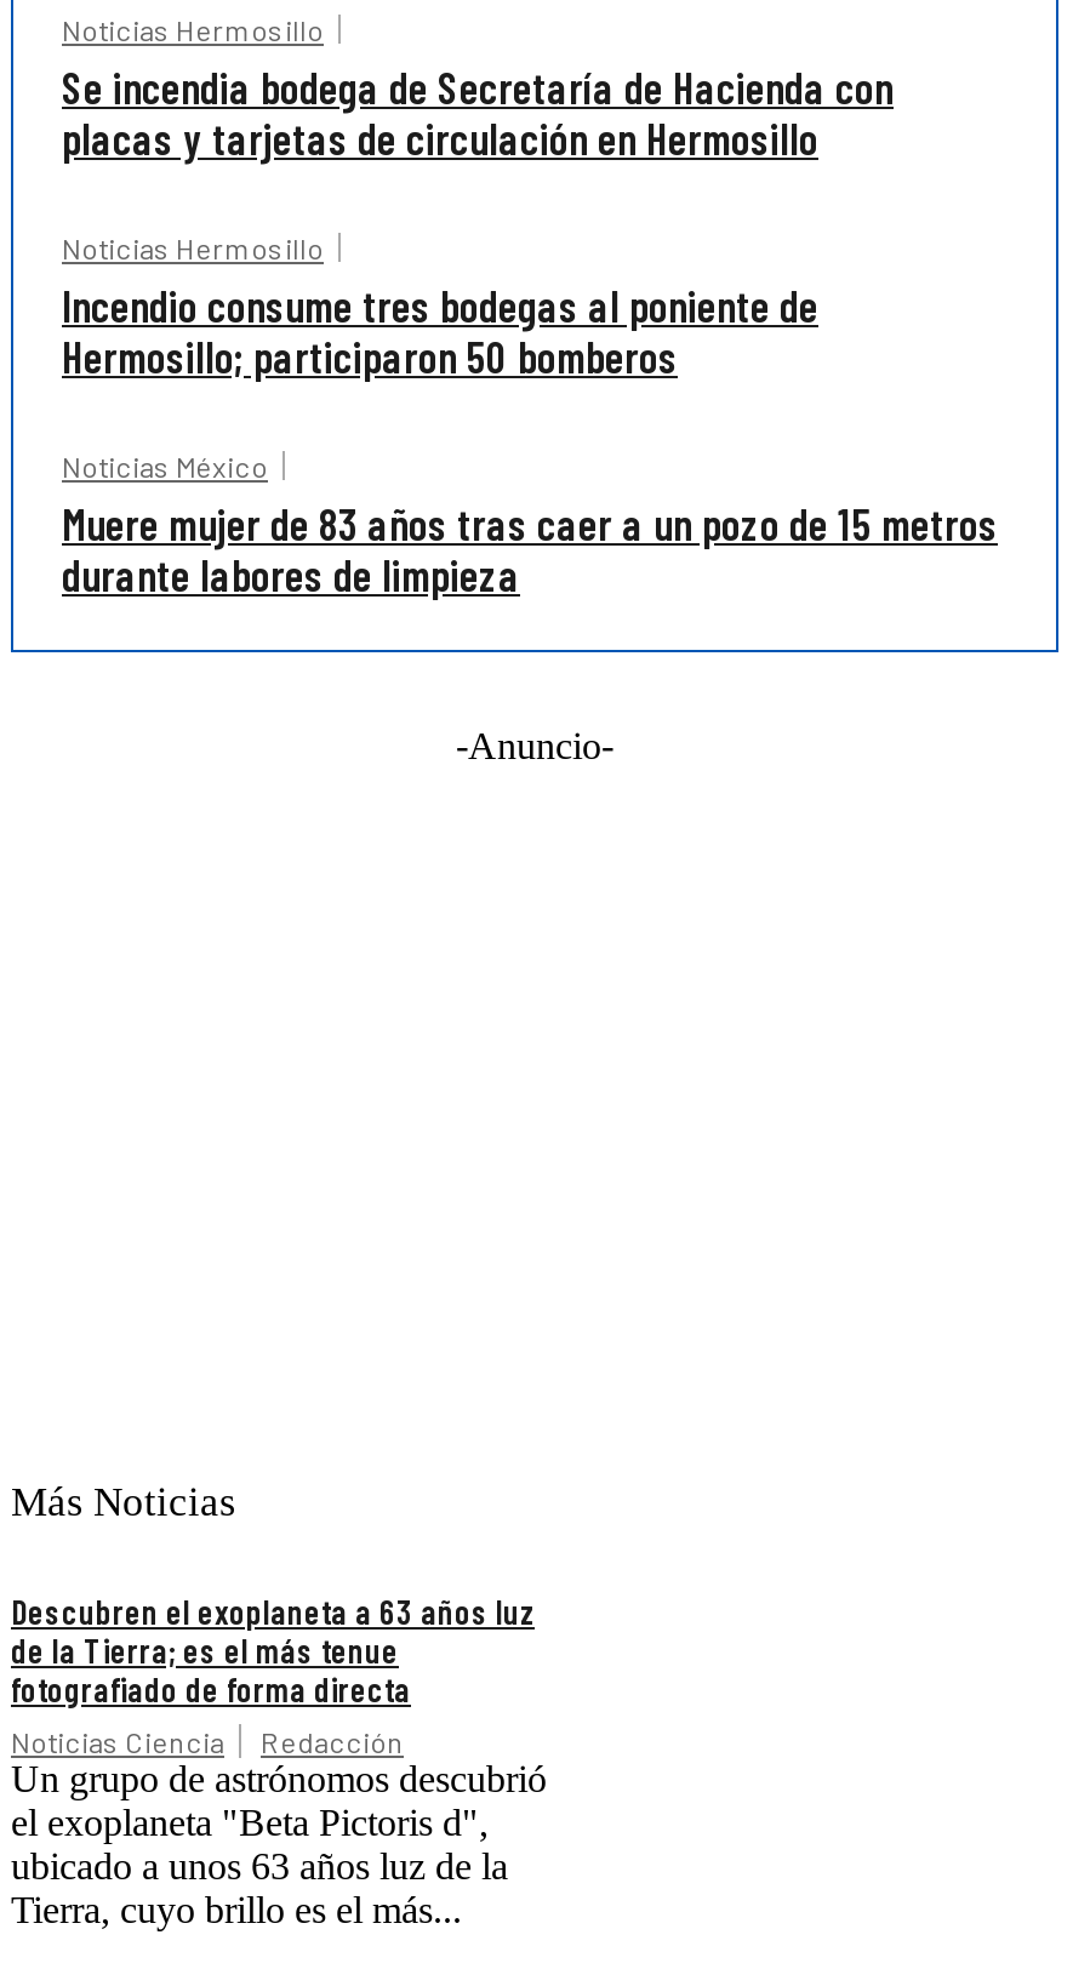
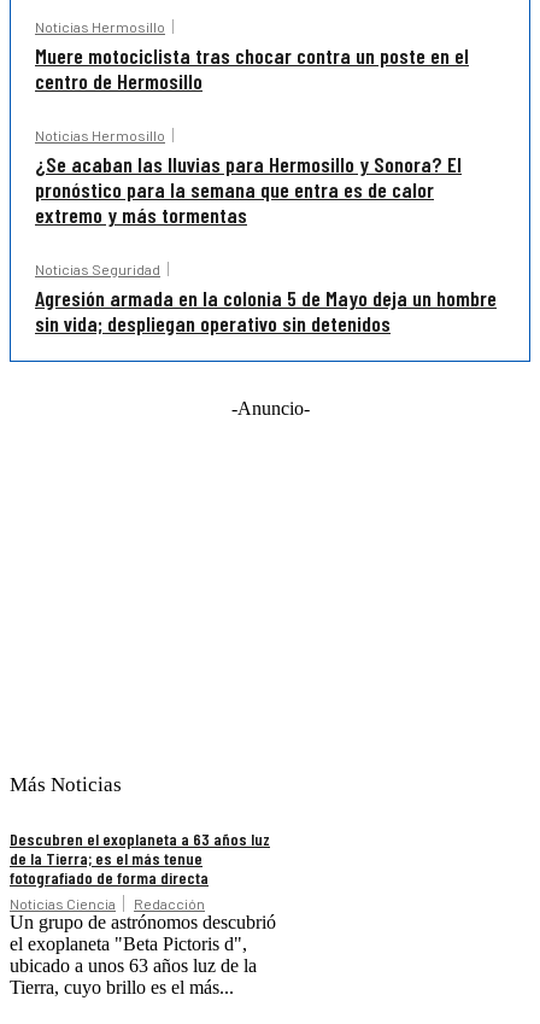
[62,59,894,164] Se incendia bodega de Secretaría de Hacienda con | placas y tarjetas de circulación en Hermosillo -> [35,42,469,93] Muere motociclista tras chocar contra un poste en el | centro de Hermosillo
[62,278,818,382] Incendio consume tres bodegas al poniente de | Hermosillo; participaron 50 bomberos -> [35,150,462,227] ¿Se acaban las lluvias para Hermosillo y Sonora? El | pronóstico para la semana que entra es de calor | extremo y más tormentas
[62,447,998,600] Noticias México | Muere mujer de 83 años tras caer a un pozo de 15 metros | durante labores de limpieza -> [35,260,497,336] Noticias Seguridad | Agresión armada en la colonia 5 de Mayo deja un hombre | sin vida; despliegan operativo sin detenidos

